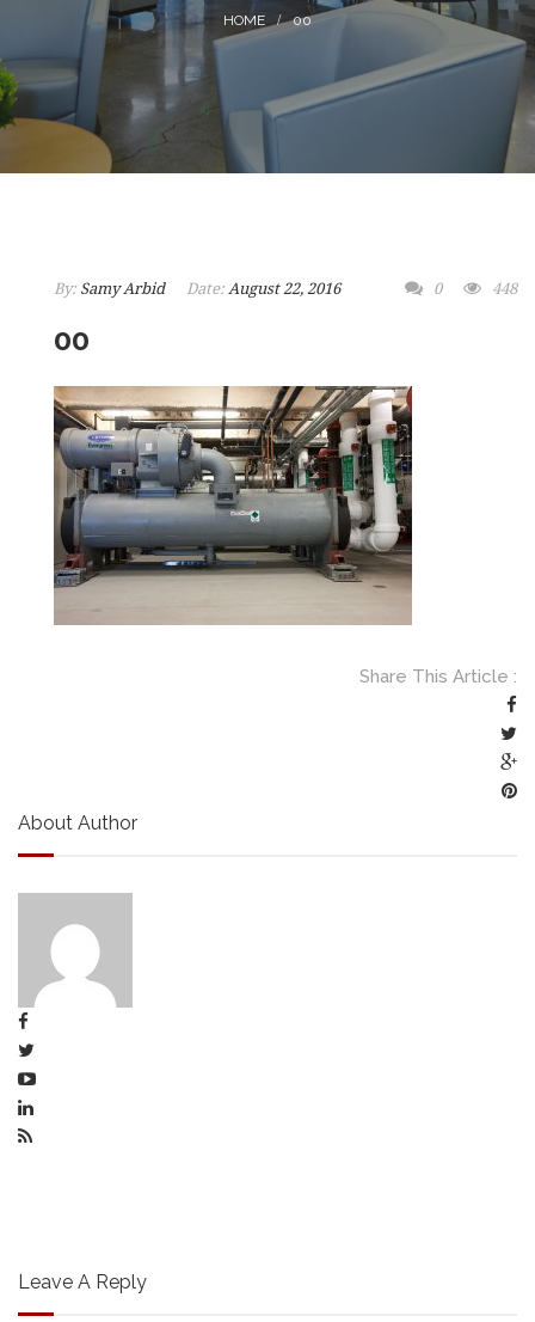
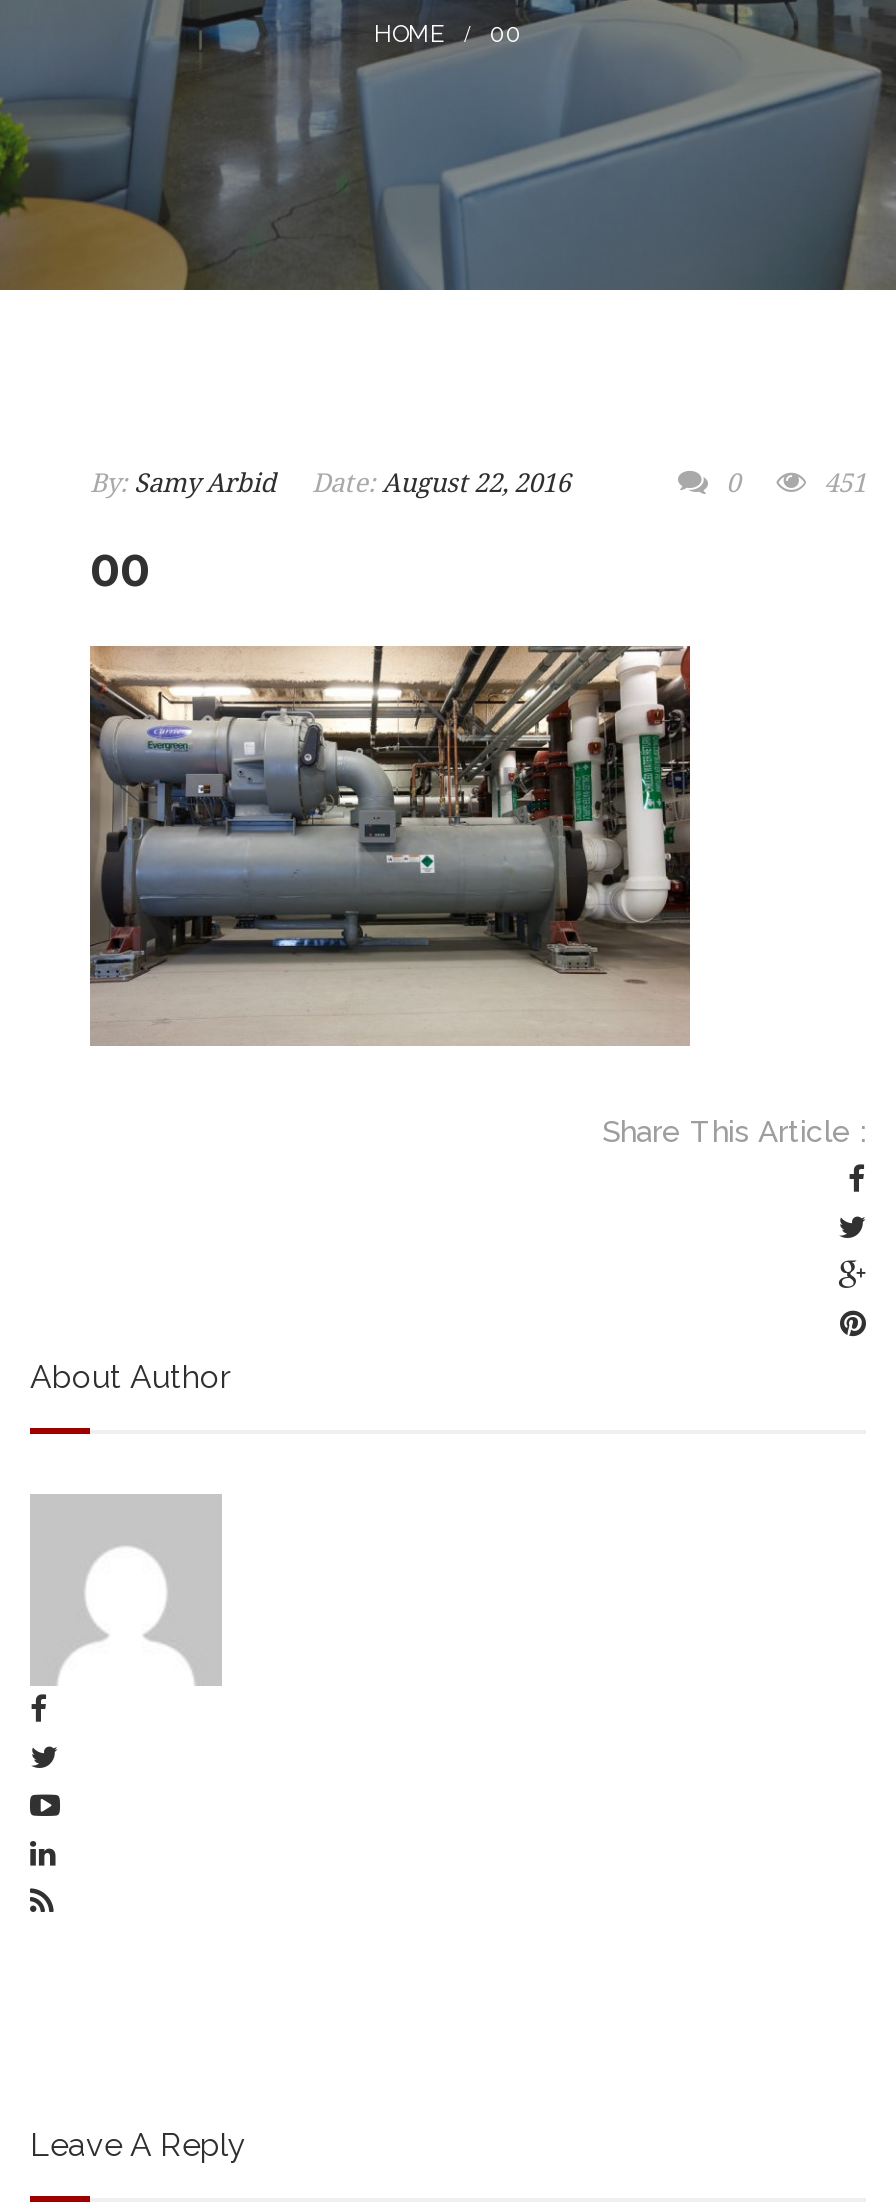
[488,280,517,298] 448 -> [818,468,866,498] 451

